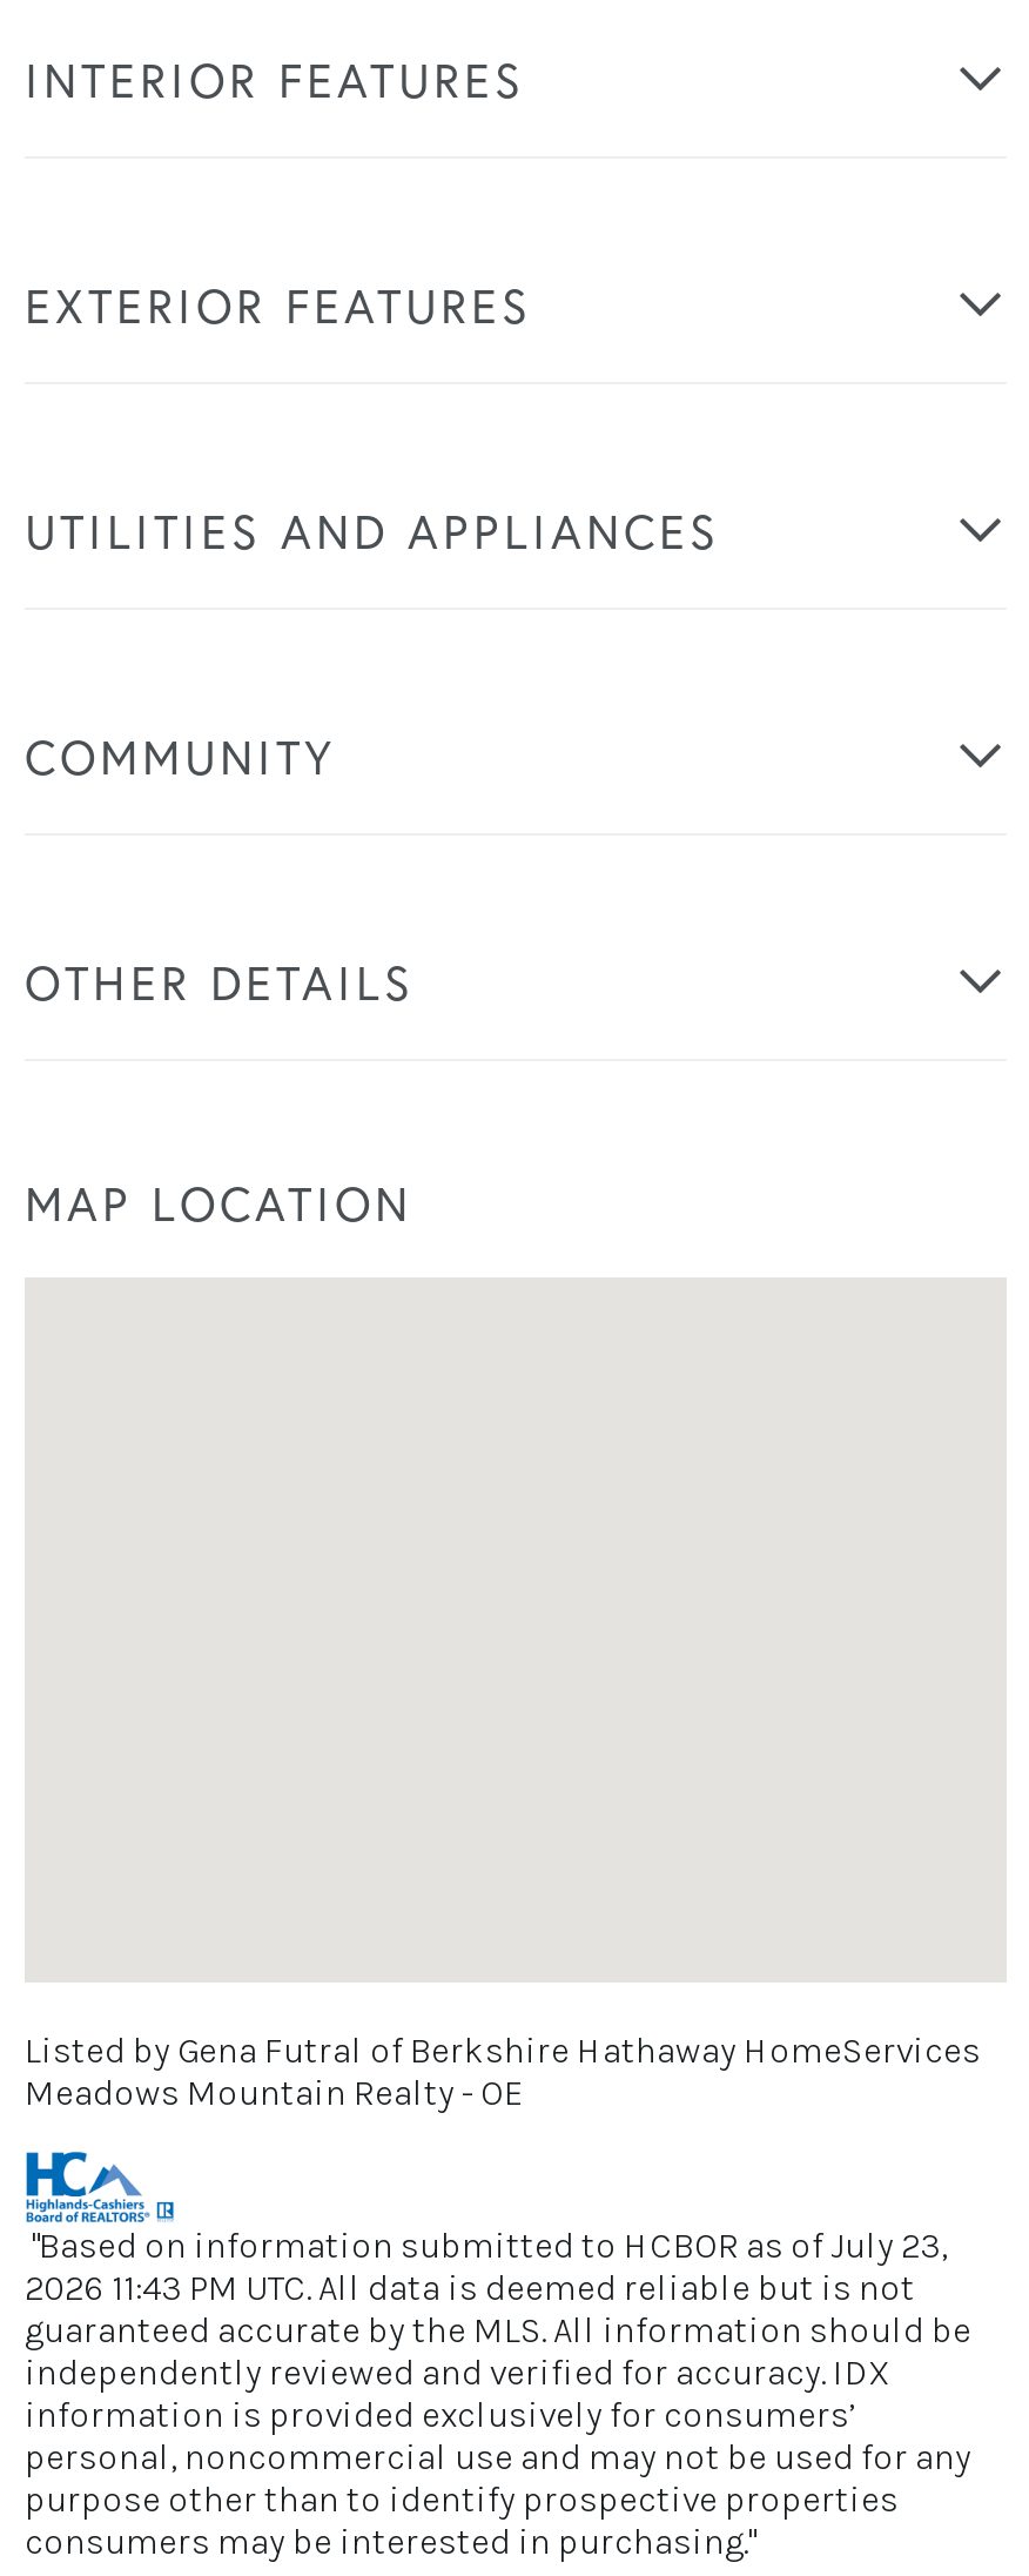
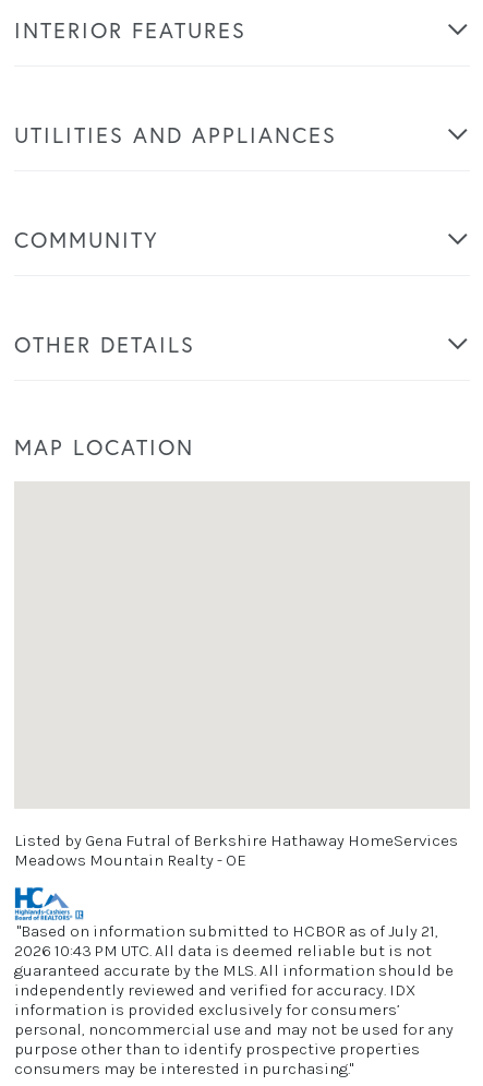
[25,275,532,334] EXTERIOR FEATURES -> none
[25,2224,948,2266] "Based on information submitted to HCBOR as of July 23, -> [14,921,438,940] "Based on information submitted to HCBOR as of July 21,
[25,2266,915,2308] 2026 11:43 PM UTC. All data is deemed reliable but is not -> [14,940,432,960] 2026 10:43 PM UTC. All data is deemed reliable but is not

